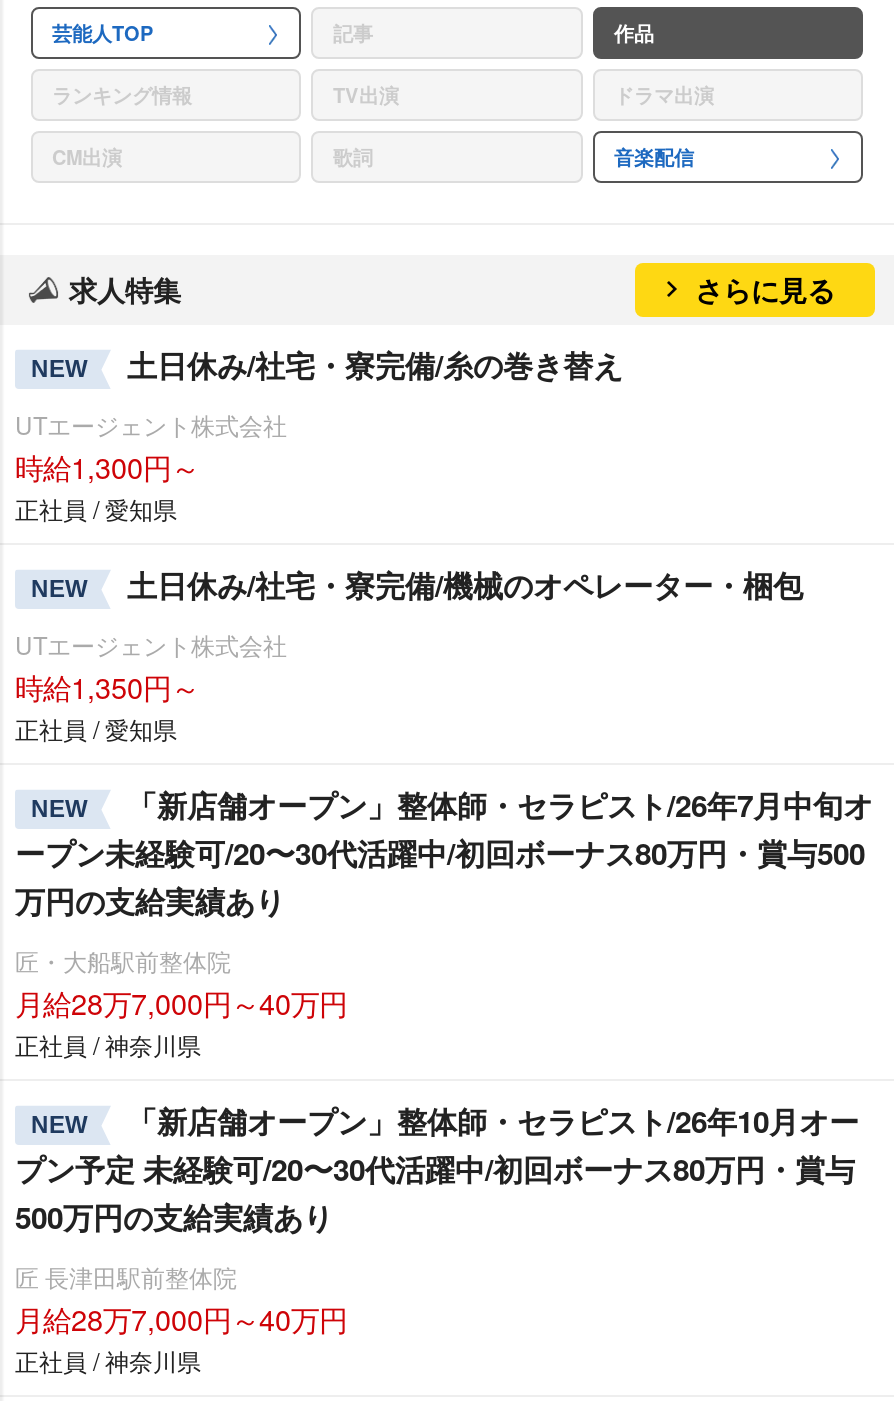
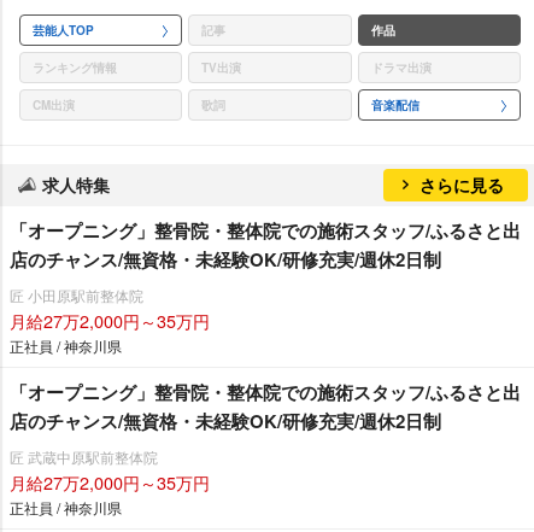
[15,344,873,1024] NEW | 土日休み/社宅・寮完備/糸の巻き替え | UTエージェント株式会社 | 時給1,300円～ | 正社員 / 愛知県 | NEW | 土日休み/社宅・寮完備/機械のオペレーター・梱包 | UTエージェント株式会社 | 時給1,350円～ | 正社員 / 愛知県 | NEW | 「新店舗オープン」整体師・セラピスト/26年7月中旬オ | ープン未経験可/20〜30代活躍中/初回ボーナス80万円・賞与500 | 万円の支給実績あり | 匠・大船駅前整体院 | 月給28万7,000円～40万円 -> [10,218,521,333] 「オープニング」整骨院・整体院での施術スタッフ/ふるさと出 | 店のチャンス/無資格・未経験OK/研修充実/週休2日制 | 匠 小田原駅前整体院 | 月給27万2,000円～35万円
[15,1100,859,1240] NEW | 「新店舗オープン」整体師・セラピスト/26年10月オー | プン予定 未経験可/20〜30代活躍中/初回ボーナス80万円・賞与 | 500万円の支給実績あり -> [10,379,521,435] 「オープニング」整骨院・整体院での施術スタッフ/ふるさと出 | 店のチャンス/無資格・未経験OK/研修充実/週休2日制
[15,1260,347,1340] 匠 長津田駅前整体院 | 月給28万7,000円～40万円 -> [10,447,210,495] 匠 武蔵中原駅前整体院 | 月給27万2,000円～35万円

